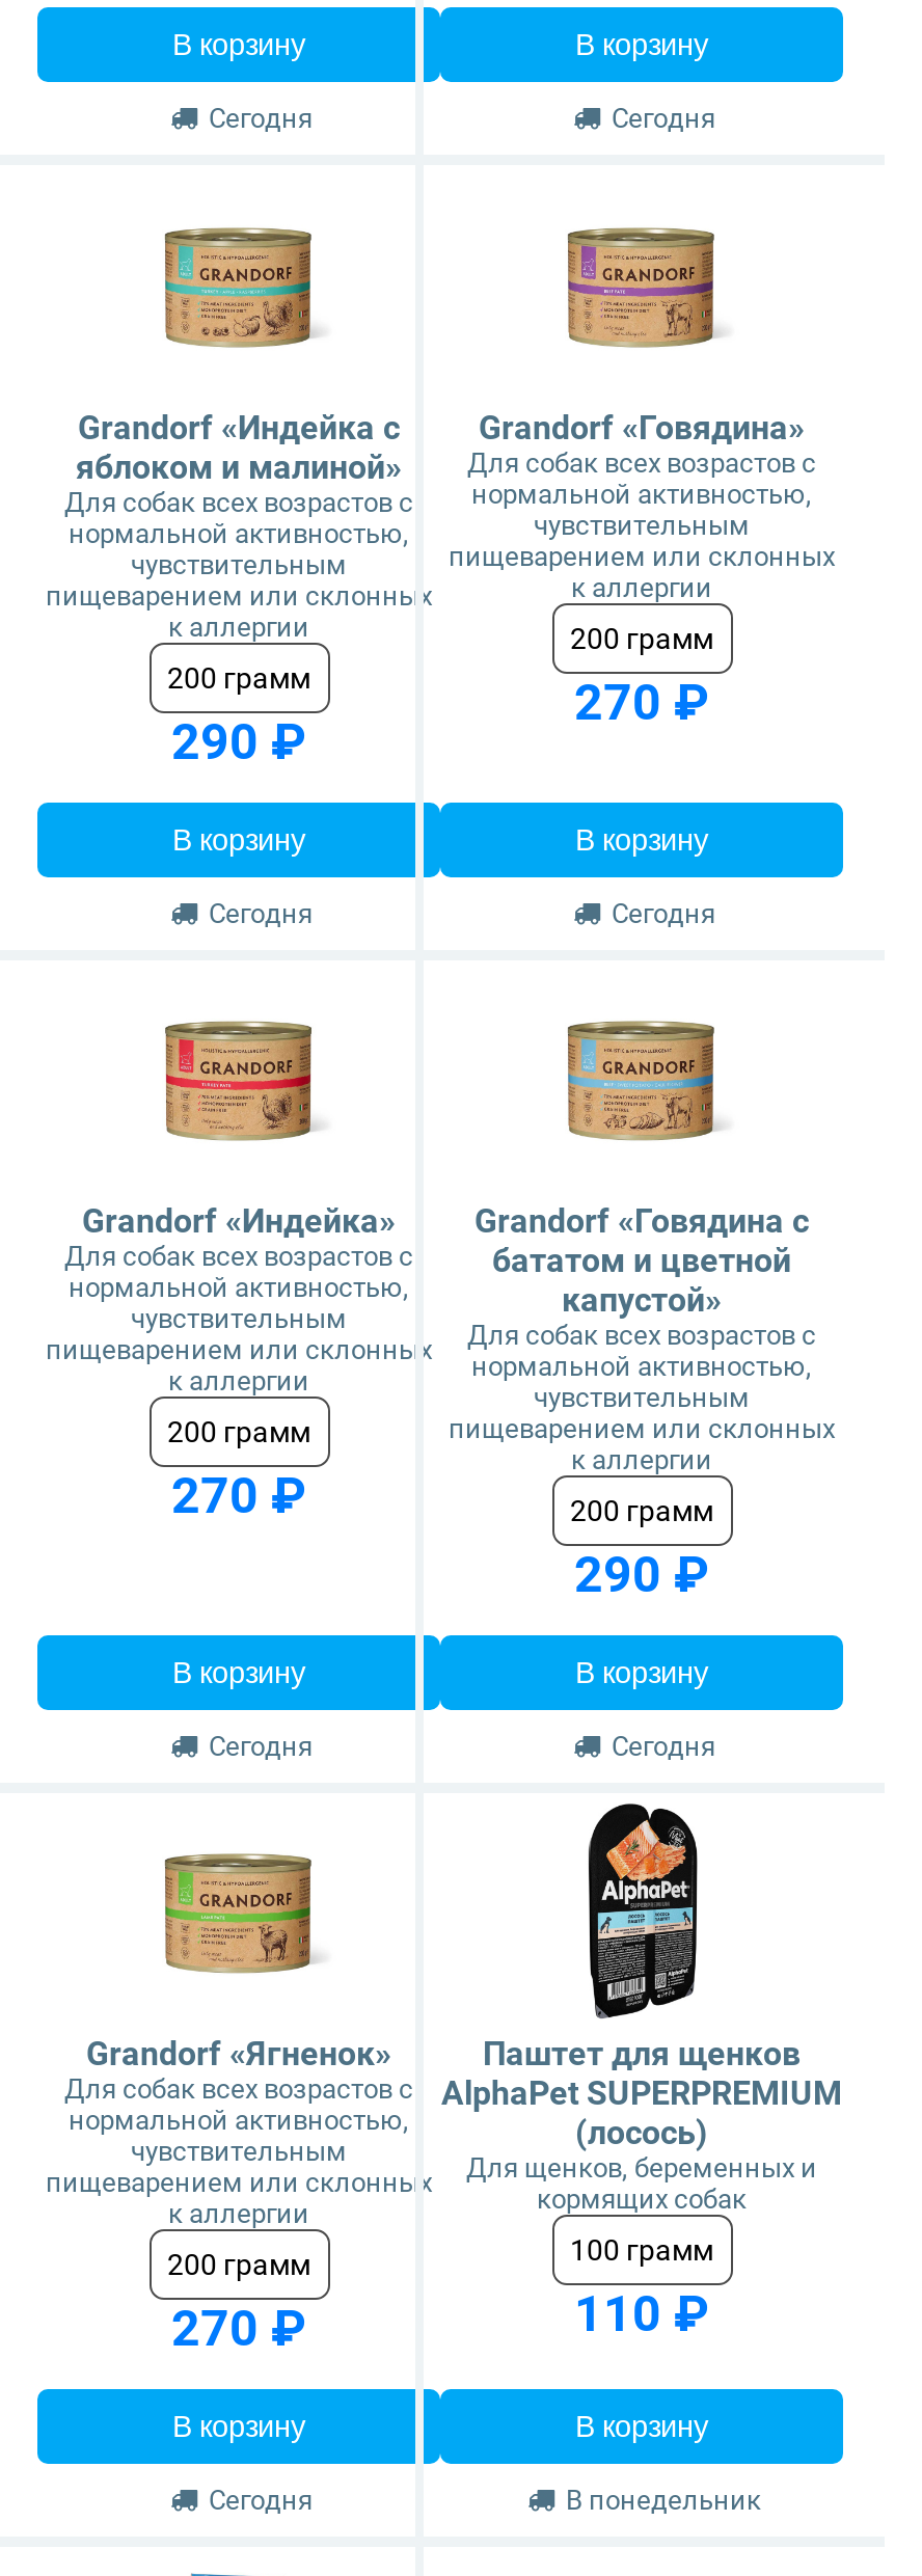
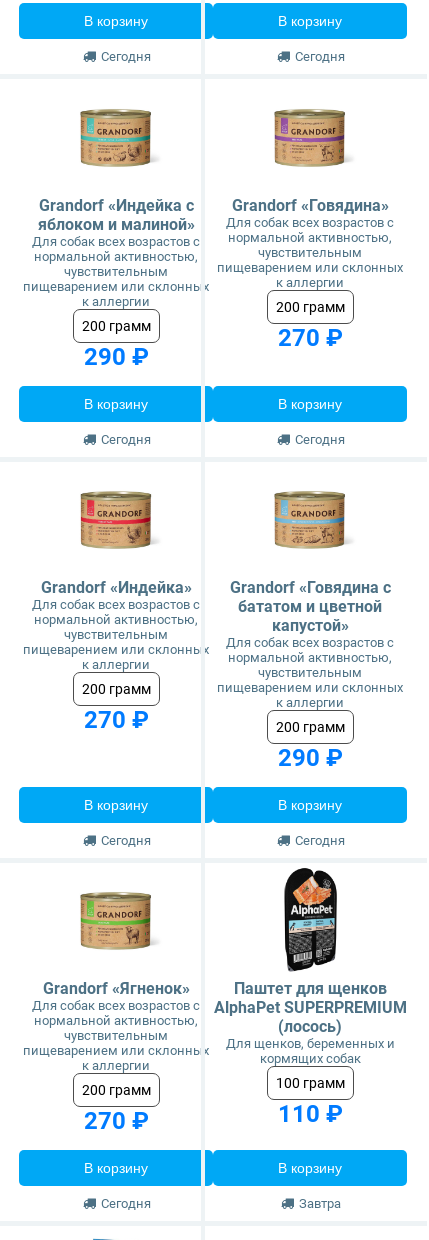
[566,2485,761,2516] В понедельник -> [299,1196,341,1211] Завтра

